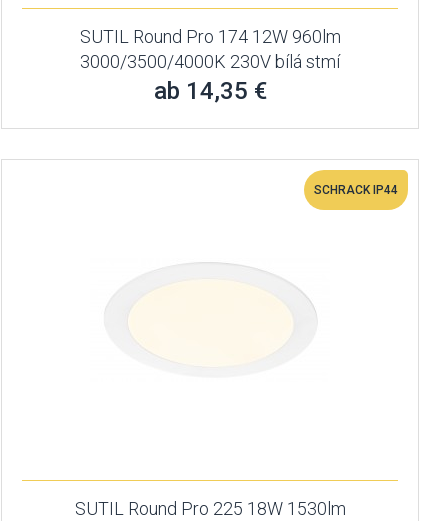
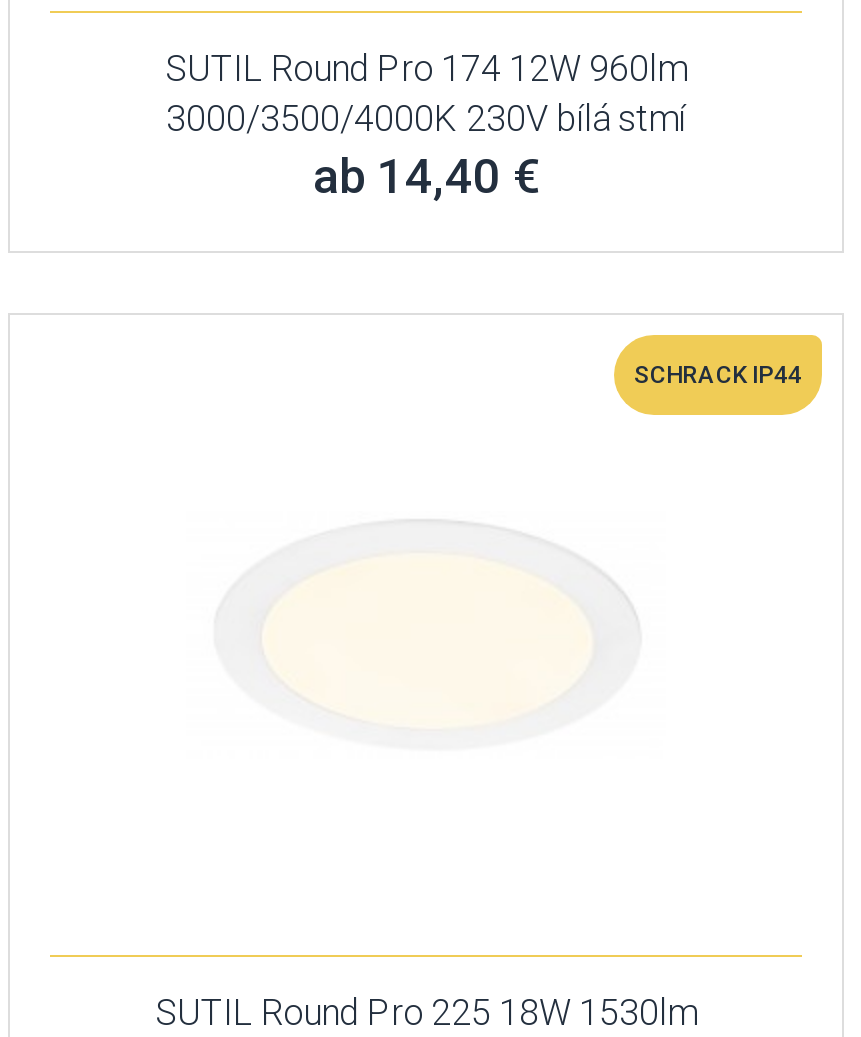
[153,77,266,105] ab 14,35 € -> [313,149,539,205] ab 14,40 €

